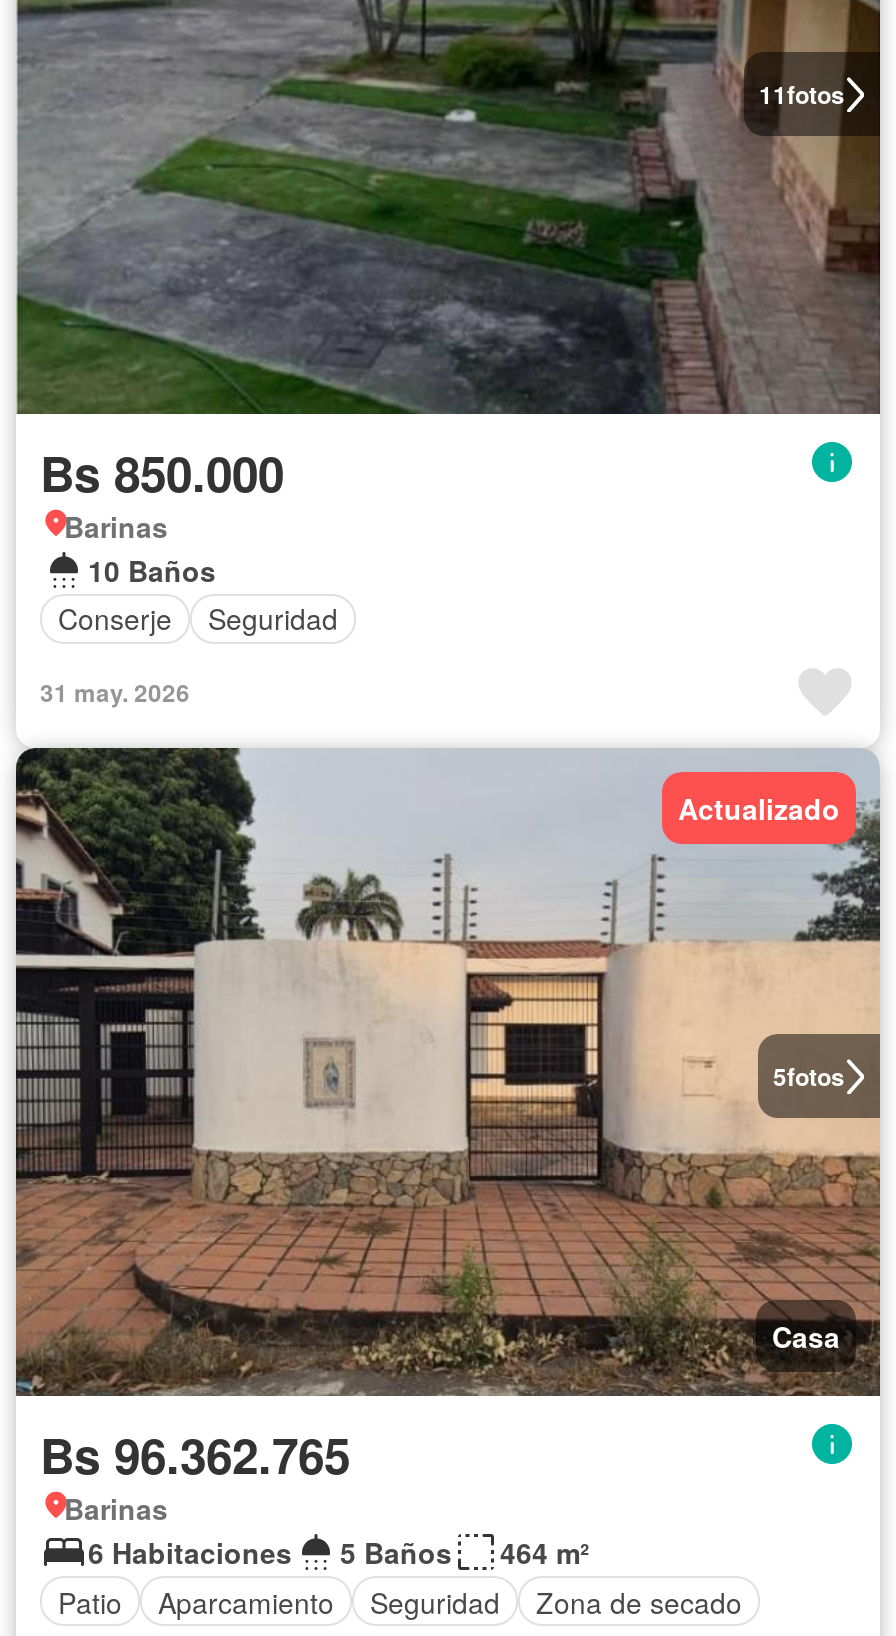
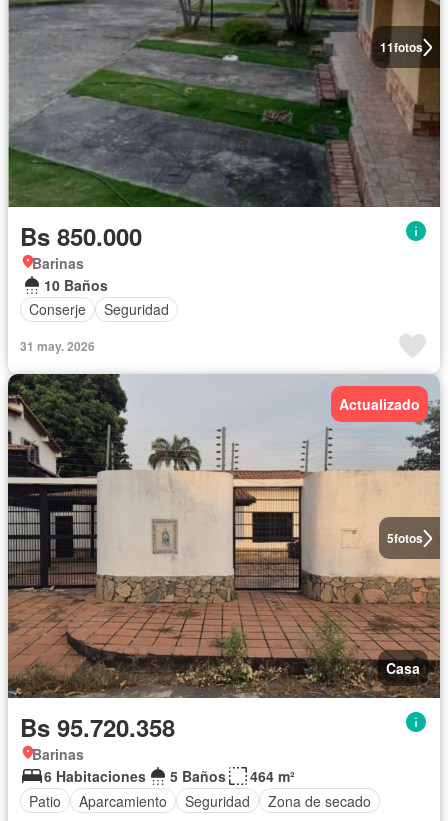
[40,1420,350,1488] Bs 96.362.765 -> [20,710,175,744] Bs 95.720.358

